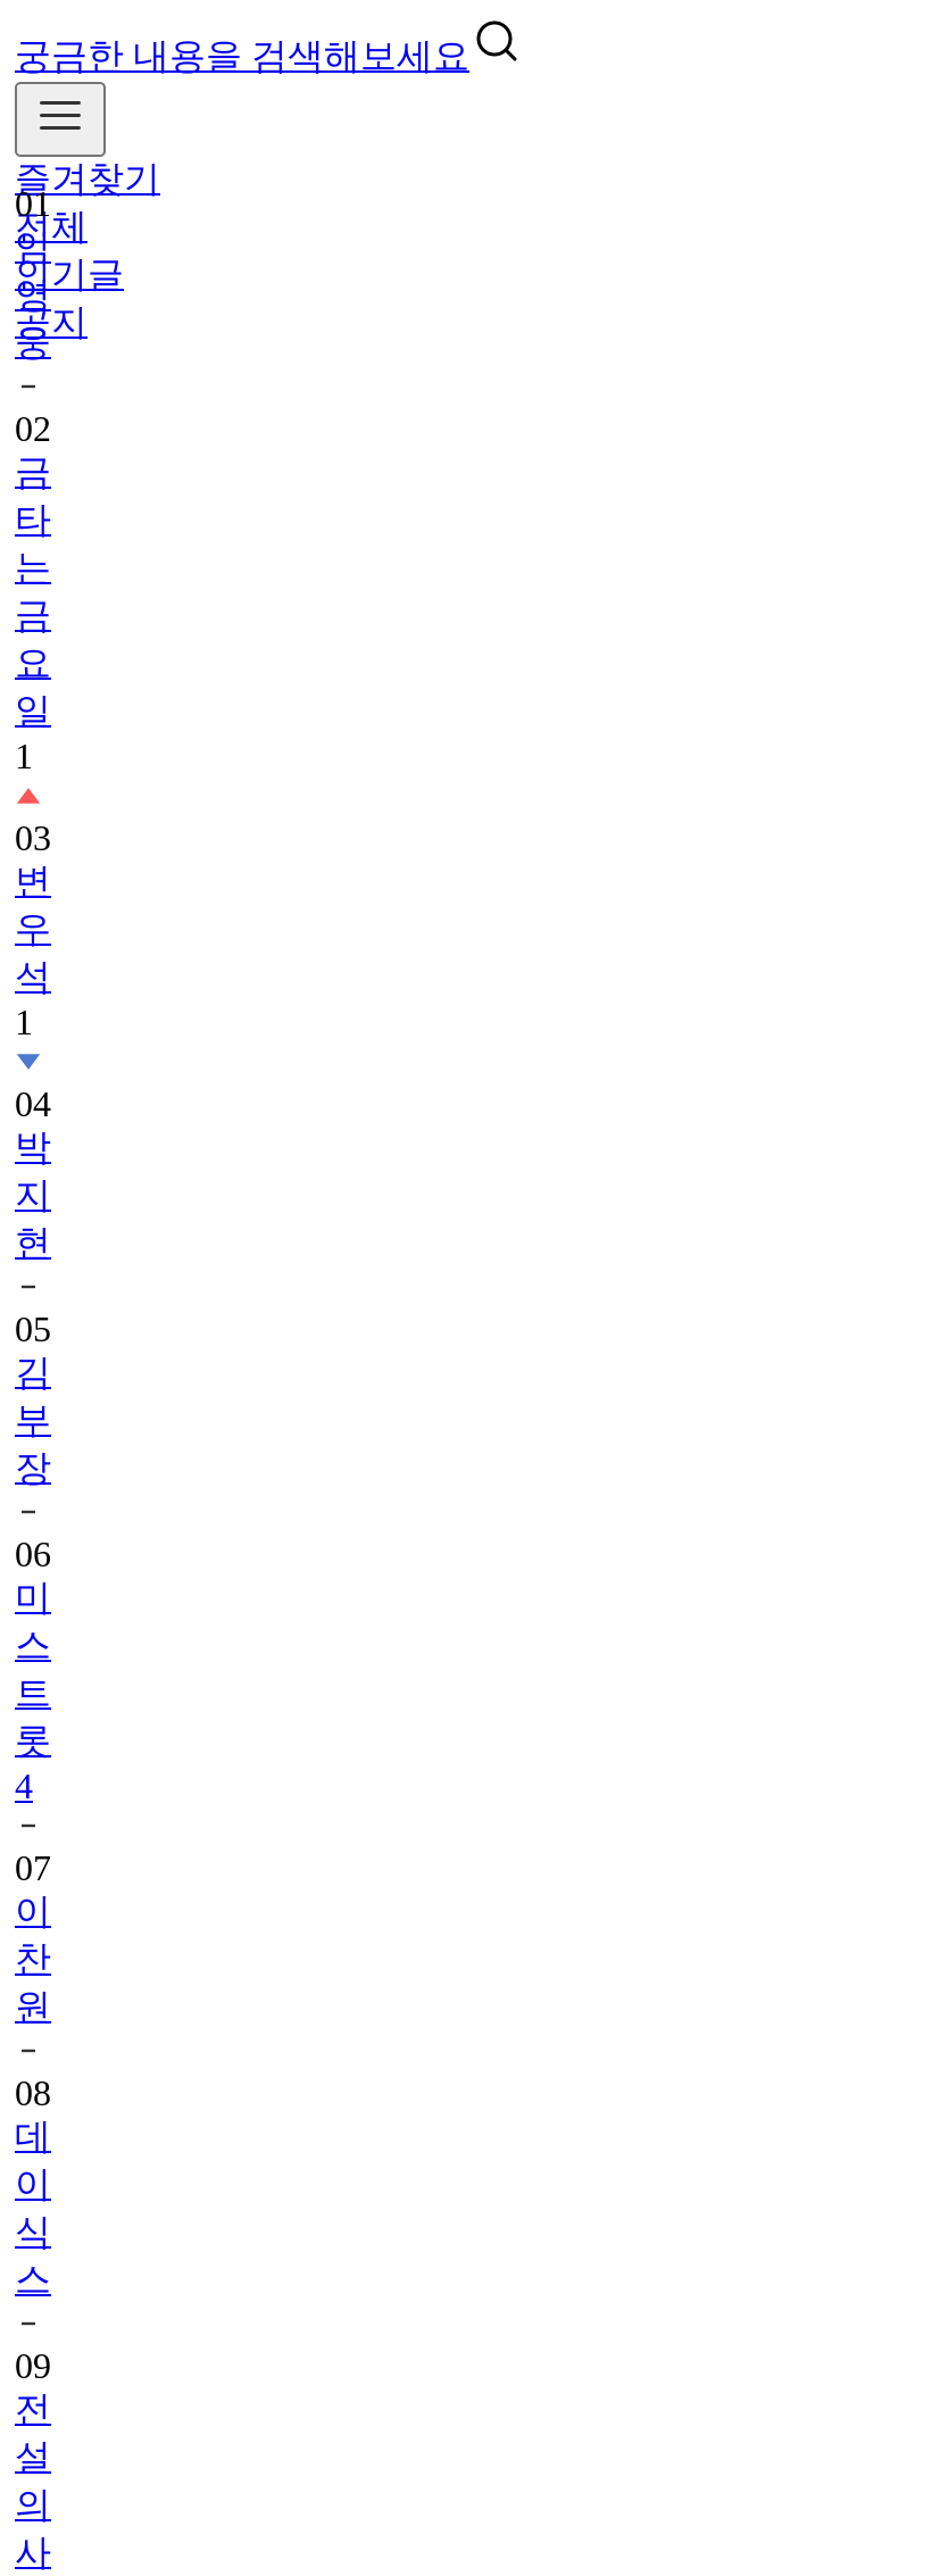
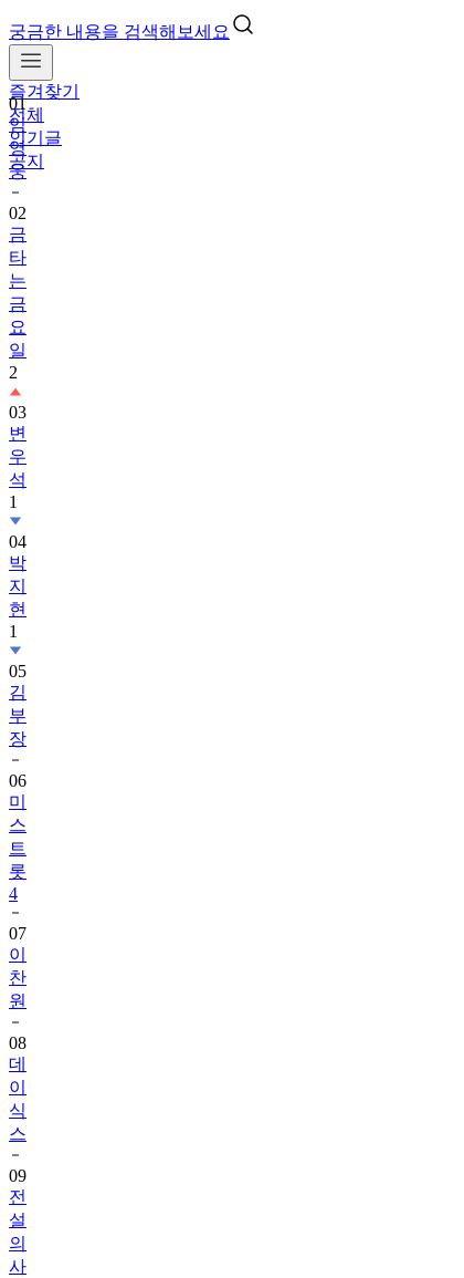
[15,736,33,775] 1 -> [9,363,18,381] 2
none -> [9,622,18,640] 1

